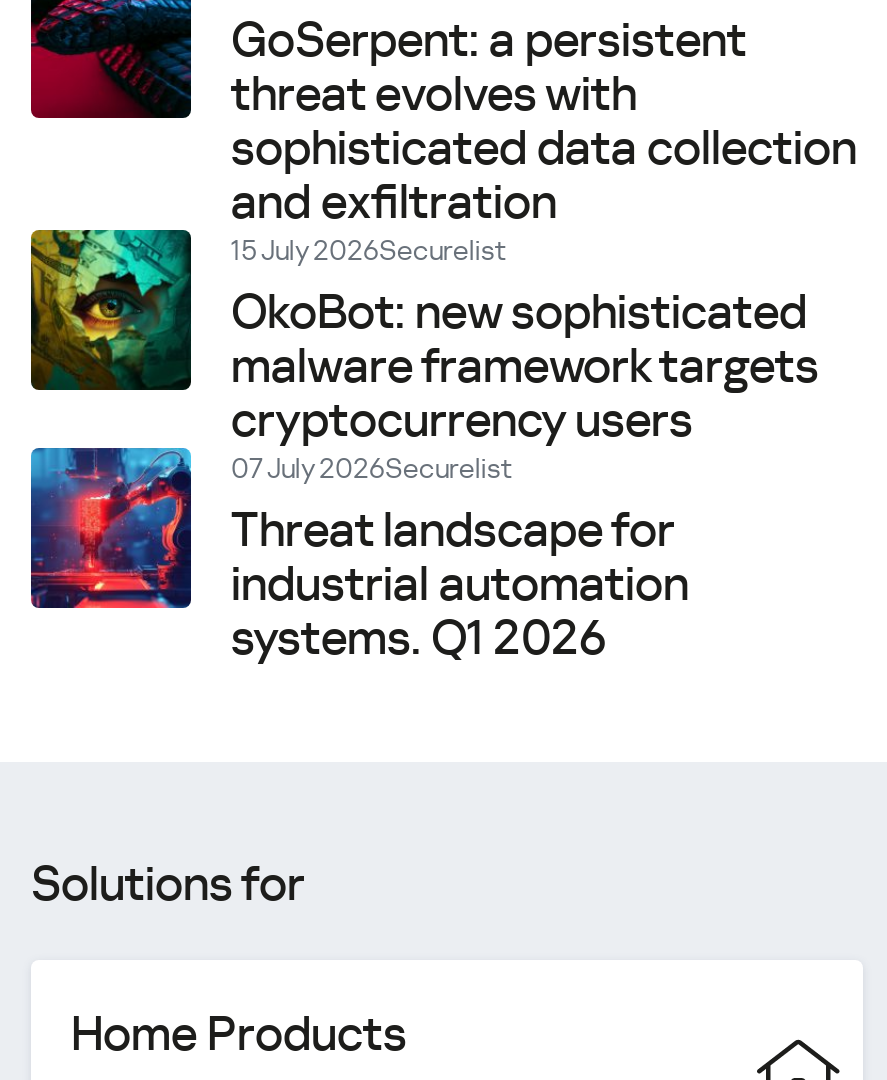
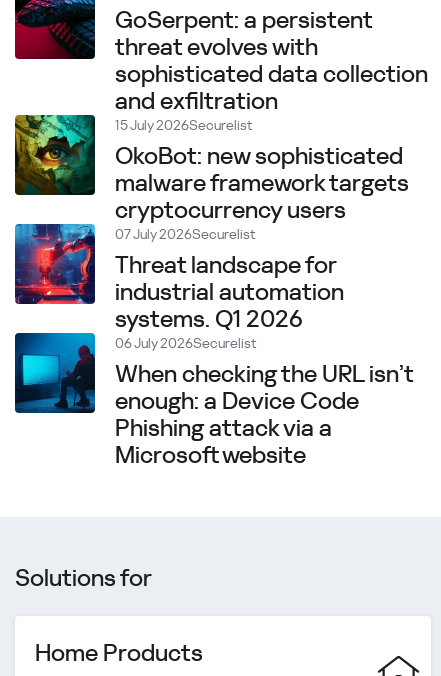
none -> [14,332,413,469] [image] | 06 July 2026Securelist | When checking the URL isn’t | enough: a Device Code | Phishing attack via a | Microsoft website

